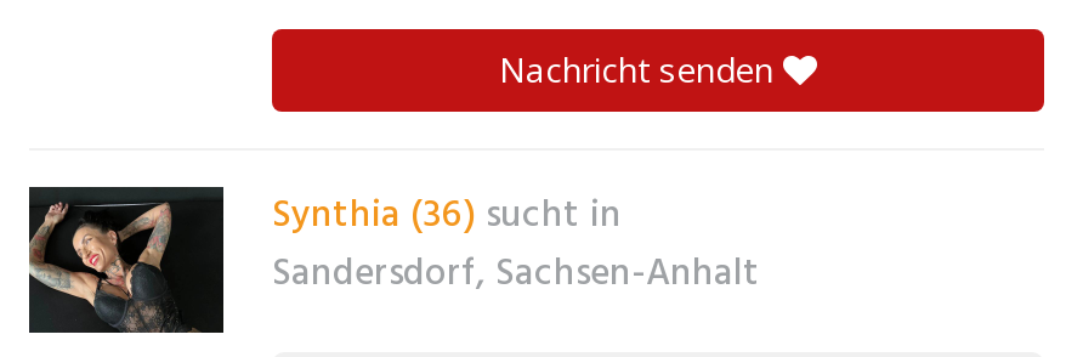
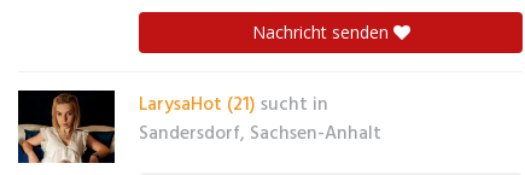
[27,187,622,335] [image] | Synthia (36) sucht in -> [17,91,328,164] [image] | LarysaHot (21) sucht in

